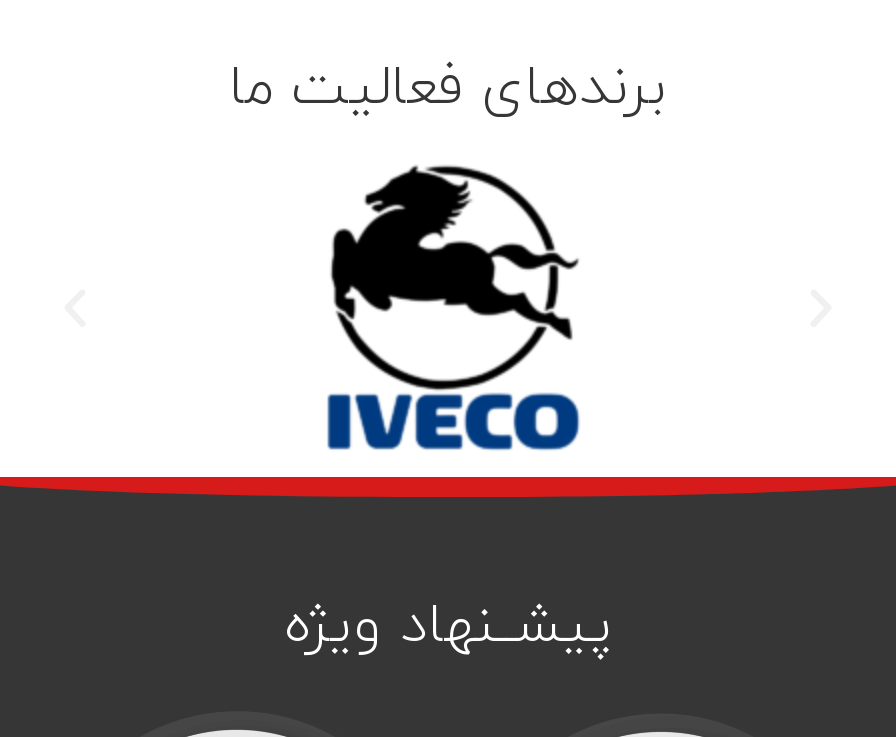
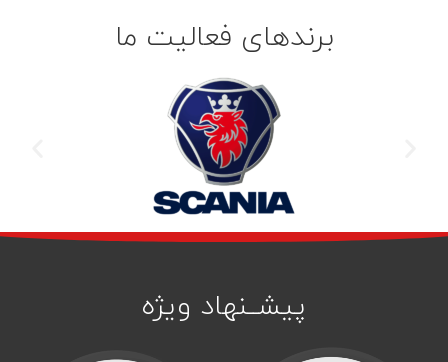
[308,165,588,451] [image] -> [152,77,295,218] [image]

